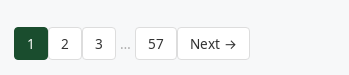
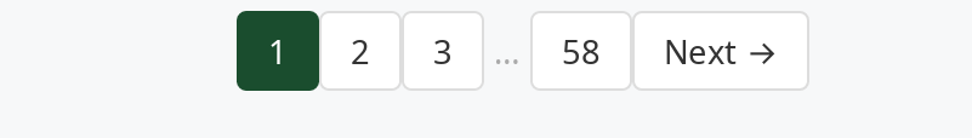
[148,34,164,53] 57 -> [562,29,601,75] 58

